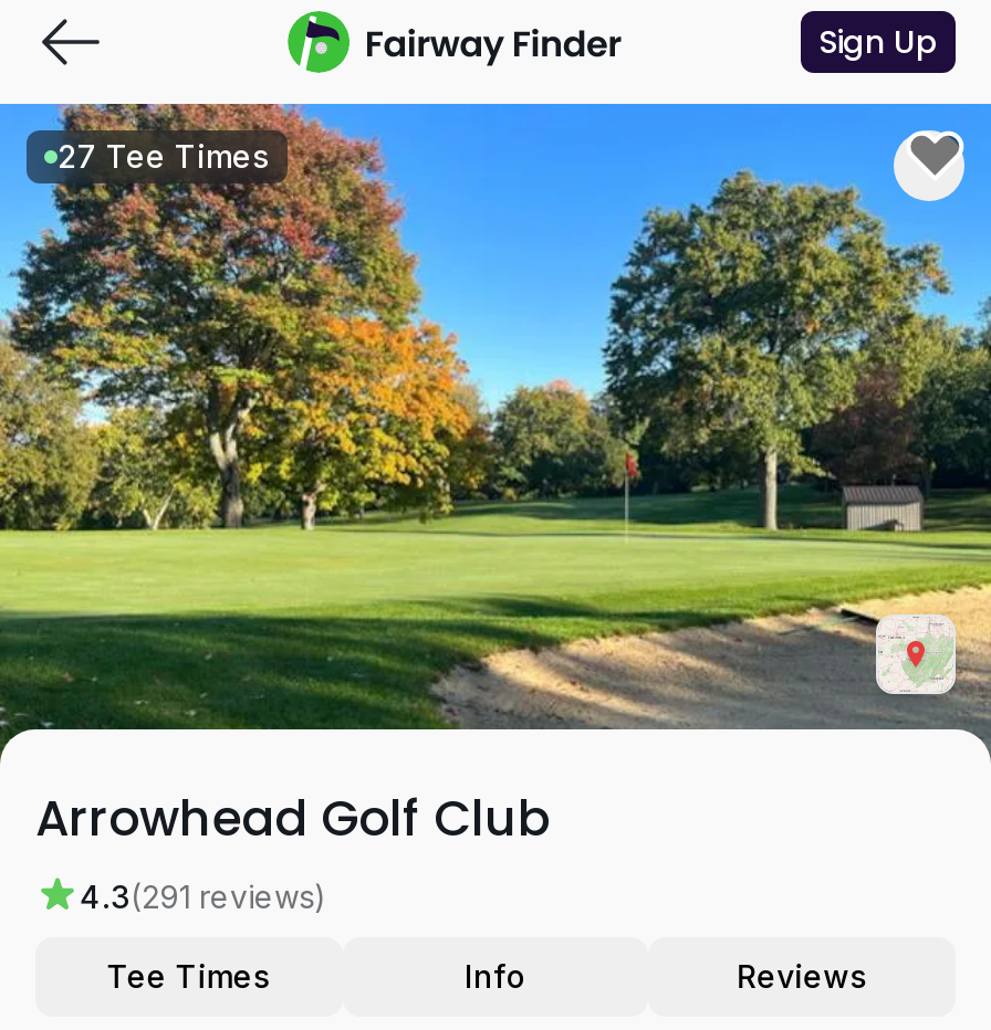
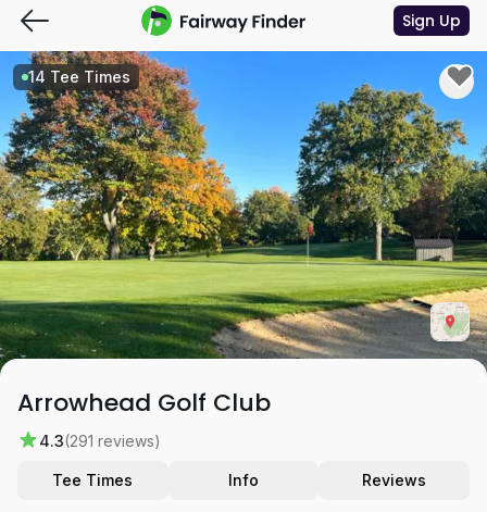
[58,137,270,175] 27 Tee Times -> [28,67,130,86] 14 Tee Times

